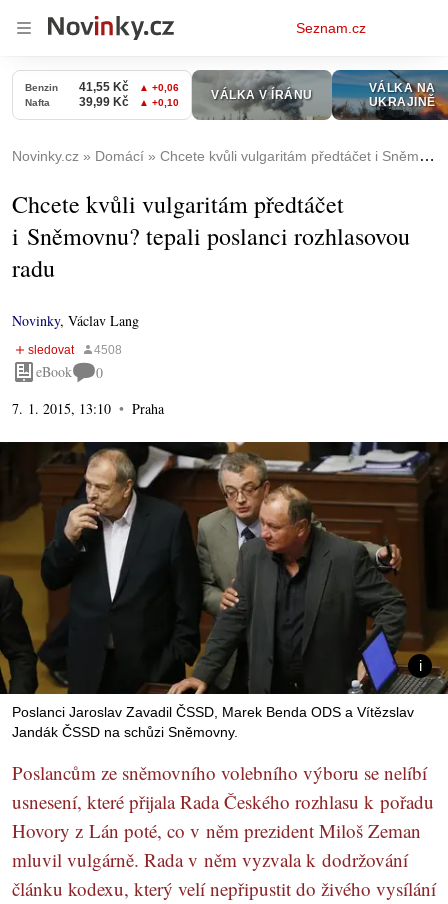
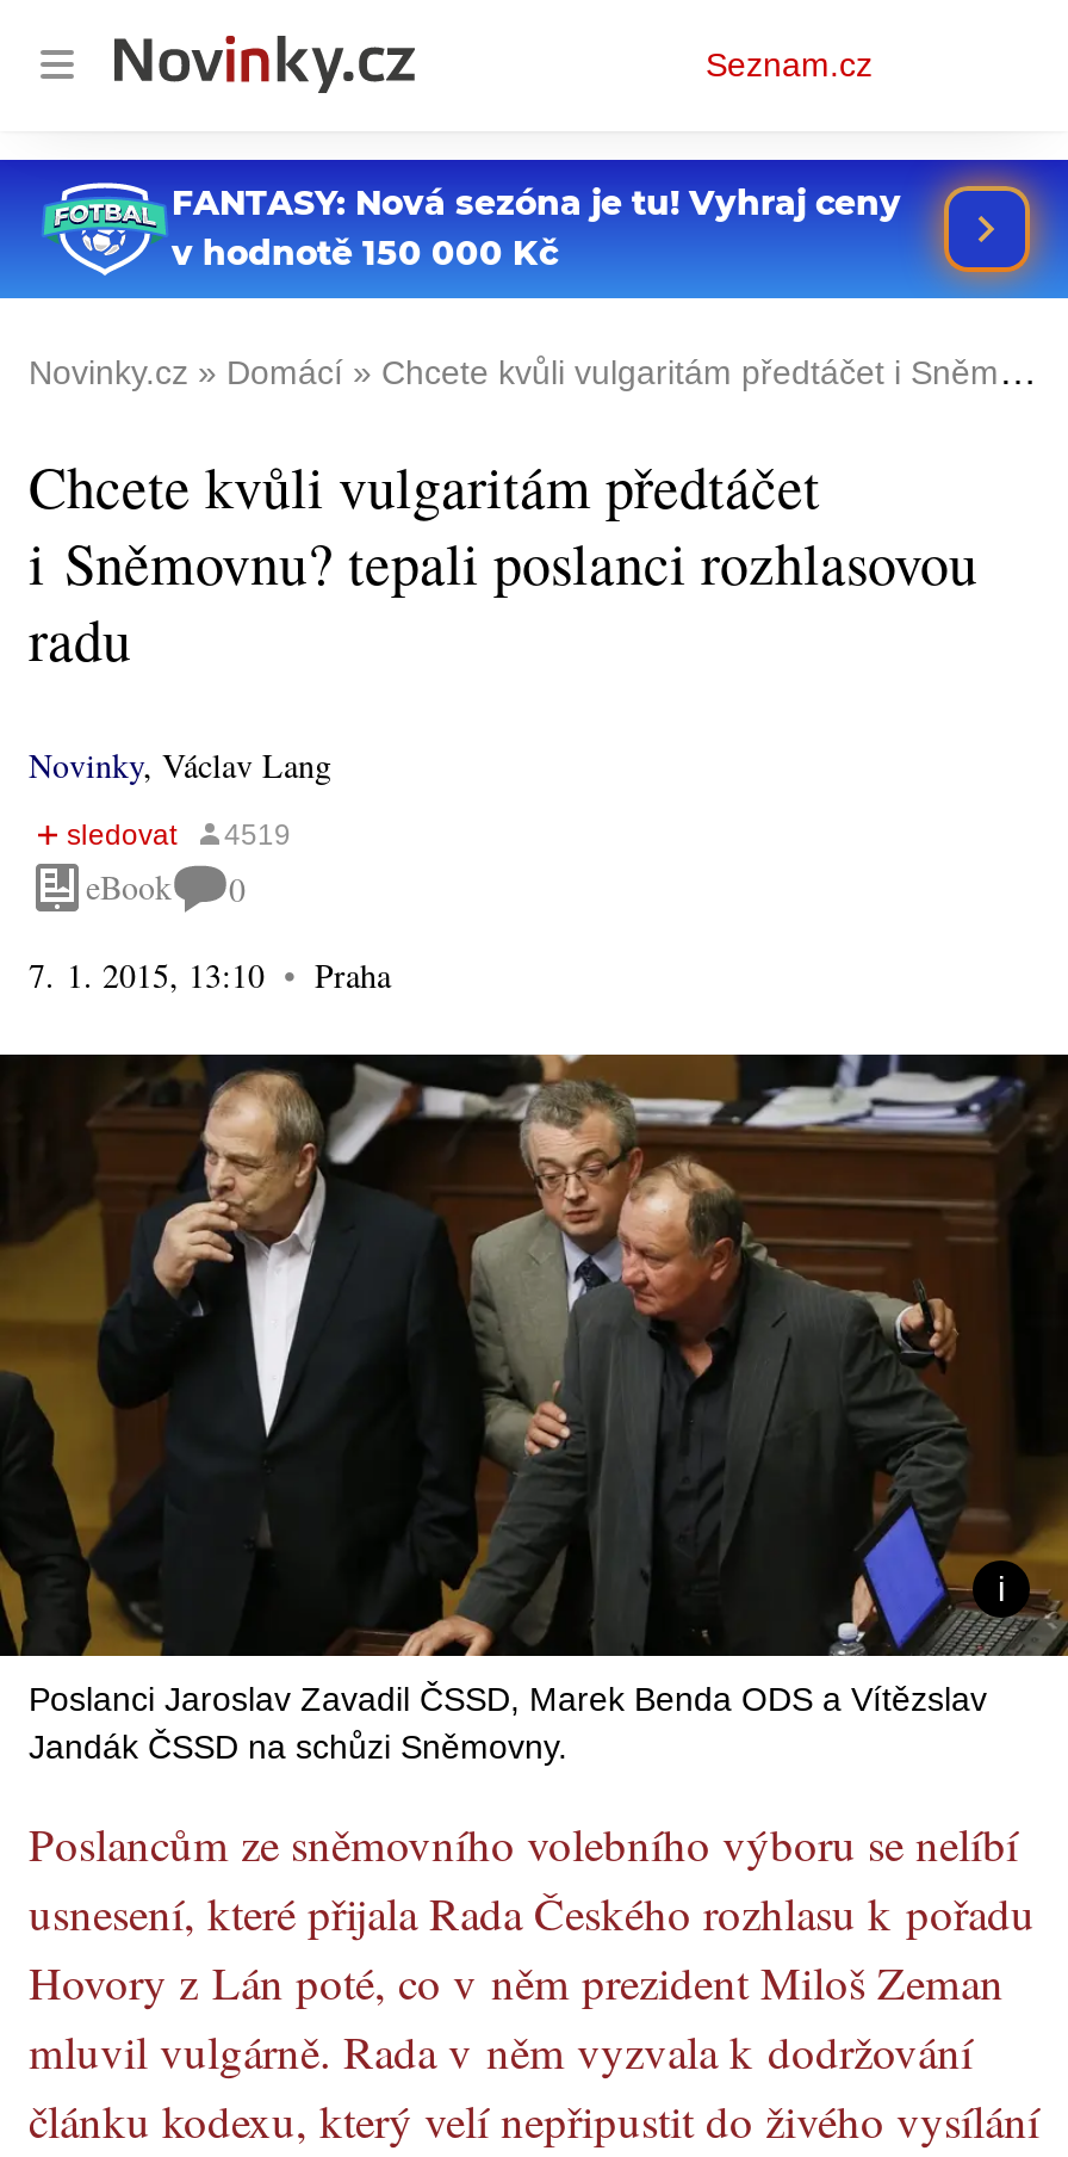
[3,68,445,125] [image] -> [7,157,1061,301] [image]

